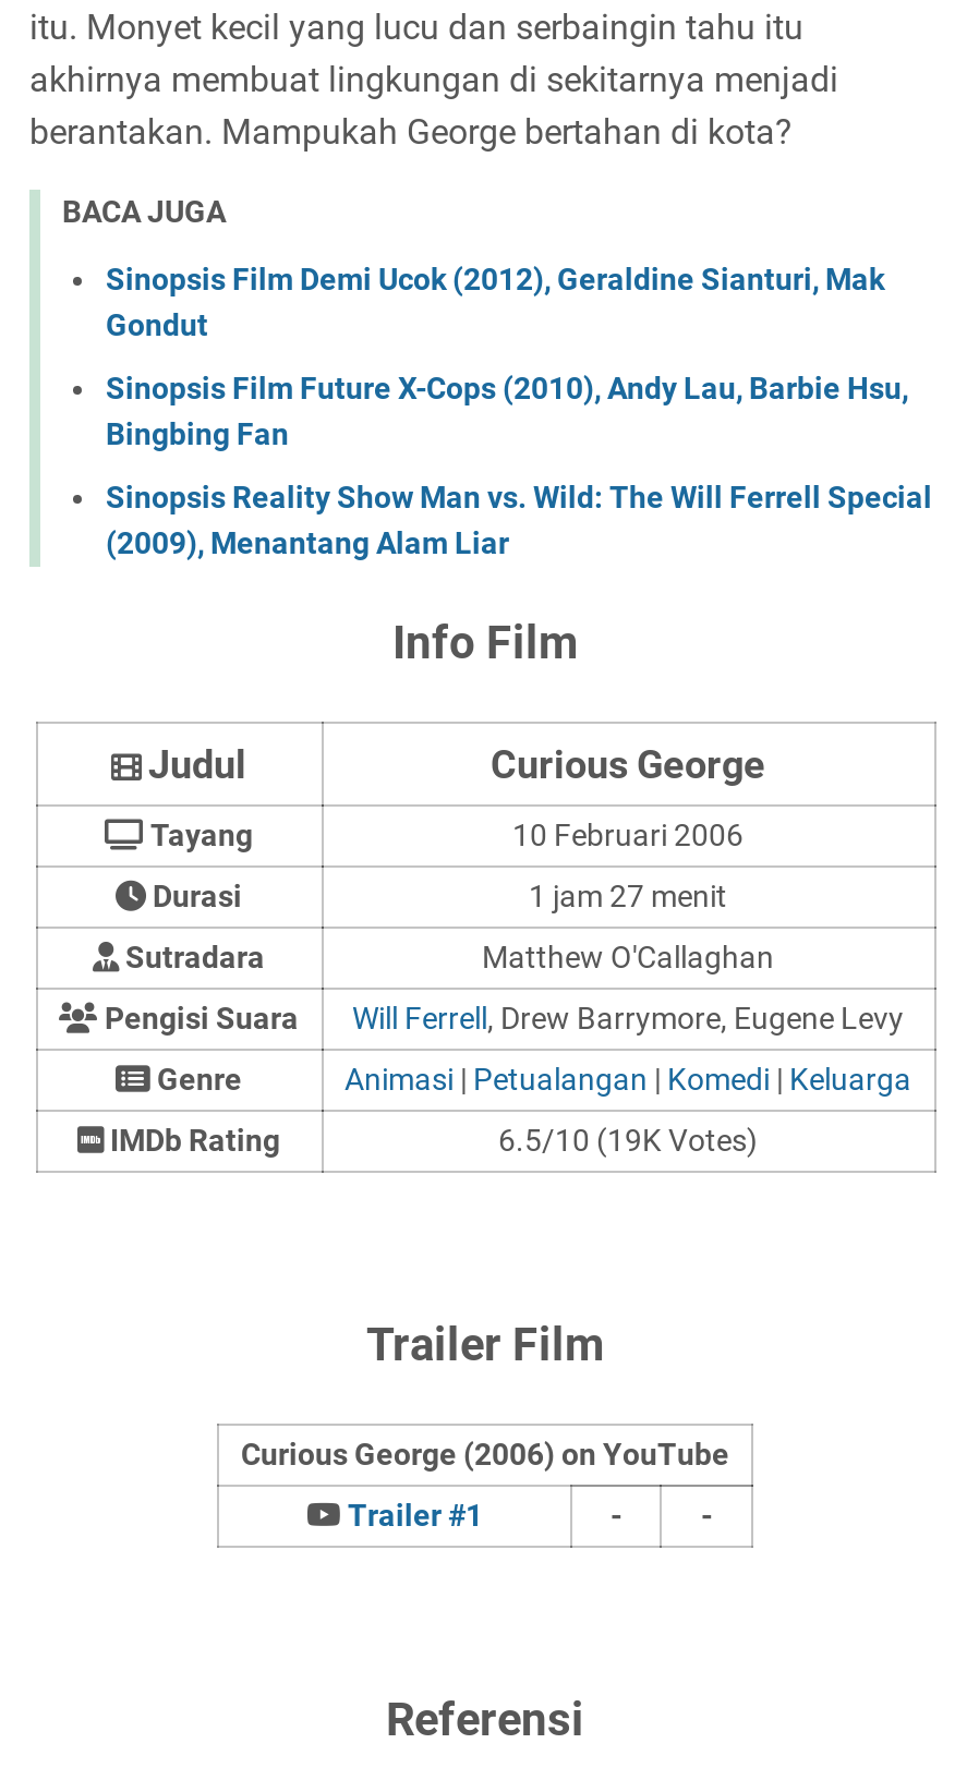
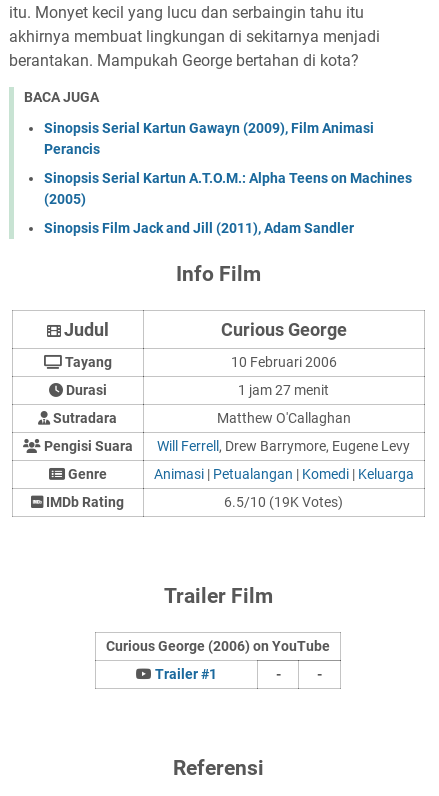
[106,262,884,342] Sinopsis Film Demi Ucok (2012), Geraldine Sianturi, Mak | Gondut -> [44,120,374,157] Sinopsis Serial Kartun Gawayn (2009), Film Animasi | Perancis
[106,371,908,451] Sinopsis Film Future X-Cops (2010), Andy Lau, Barbie Hsu, | Bingbing Fan -> [44,170,412,207] Sinopsis Serial Kartun A.T.O.M.: Alpha Teens on Machines | (2005)
[106,480,932,560] Sinopsis Reality Show Man vs. Wild: The Will Ferrell Special | (2009), Menantang Alam Liar -> [44,220,354,236] Sinopsis Film Jack and Jill (2011), Adam Sandler

